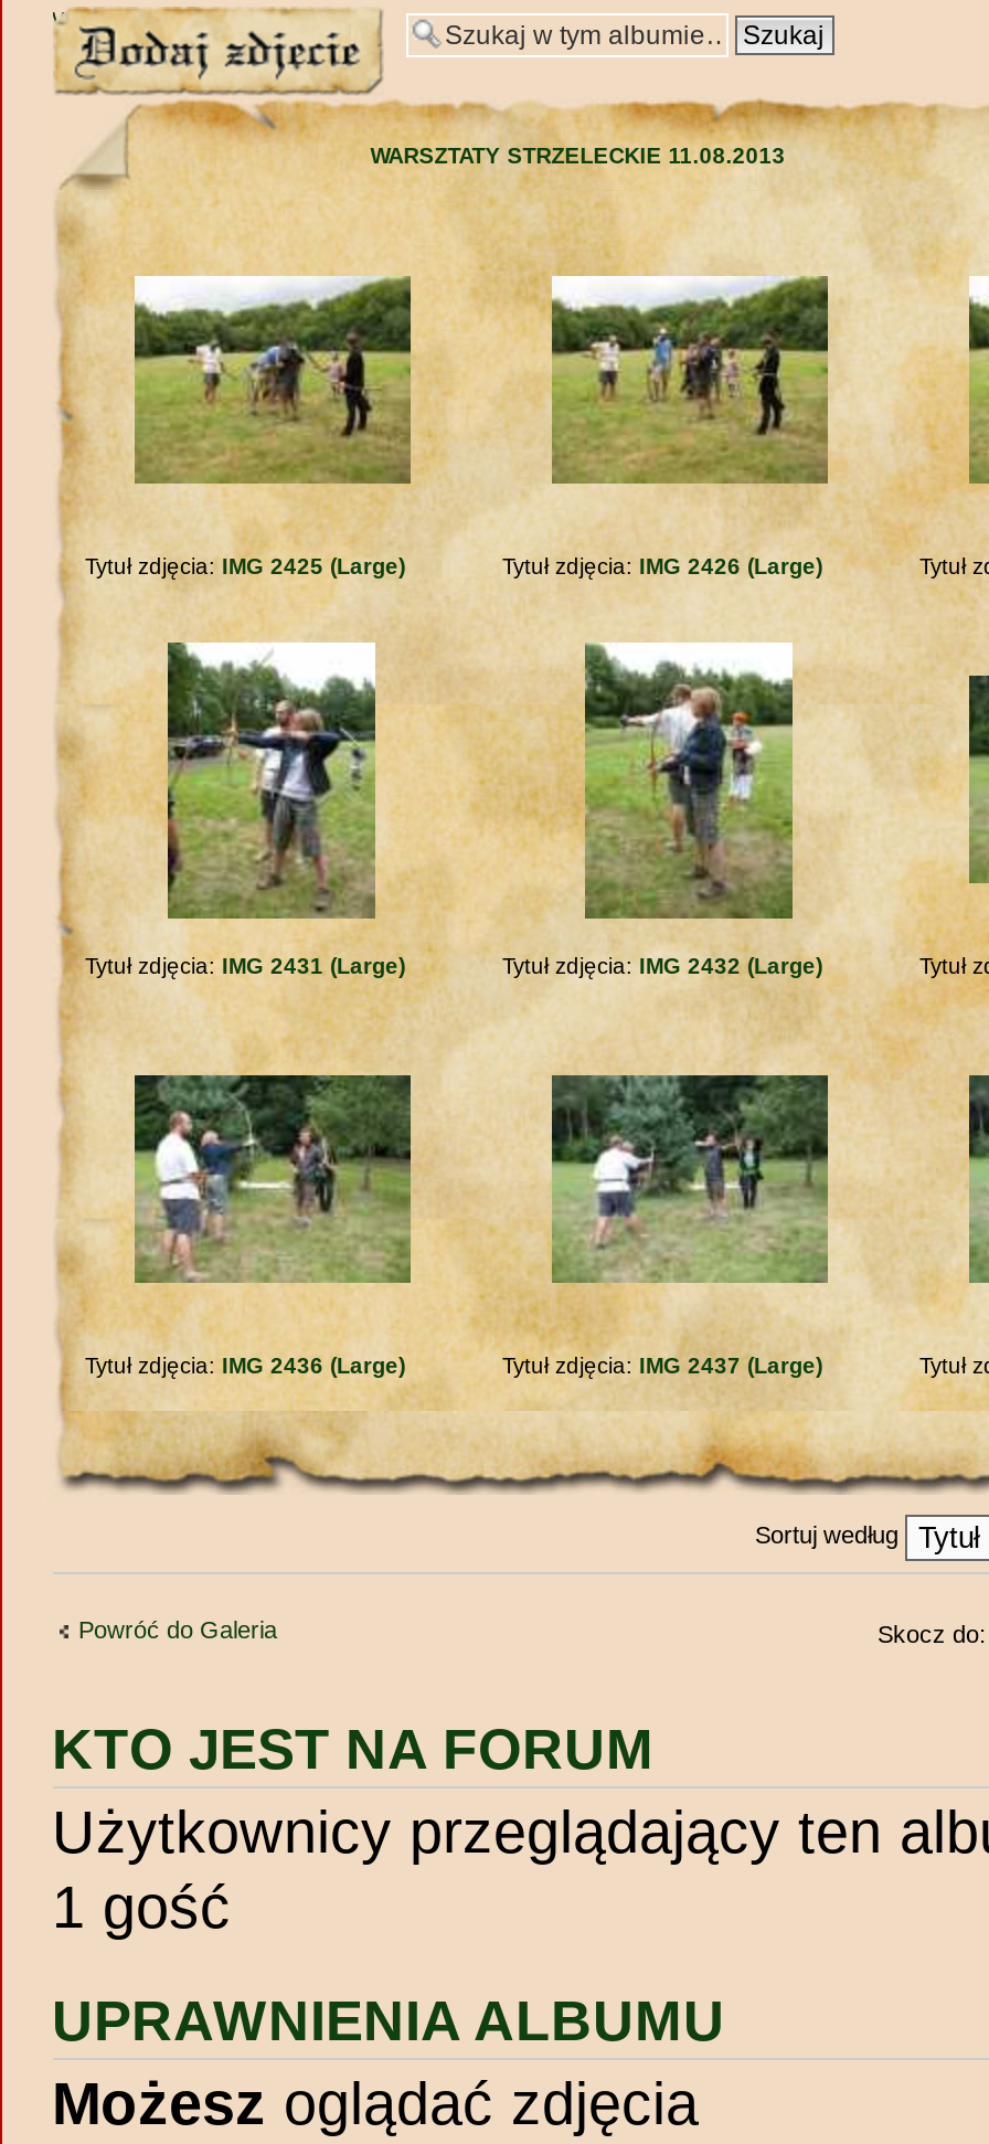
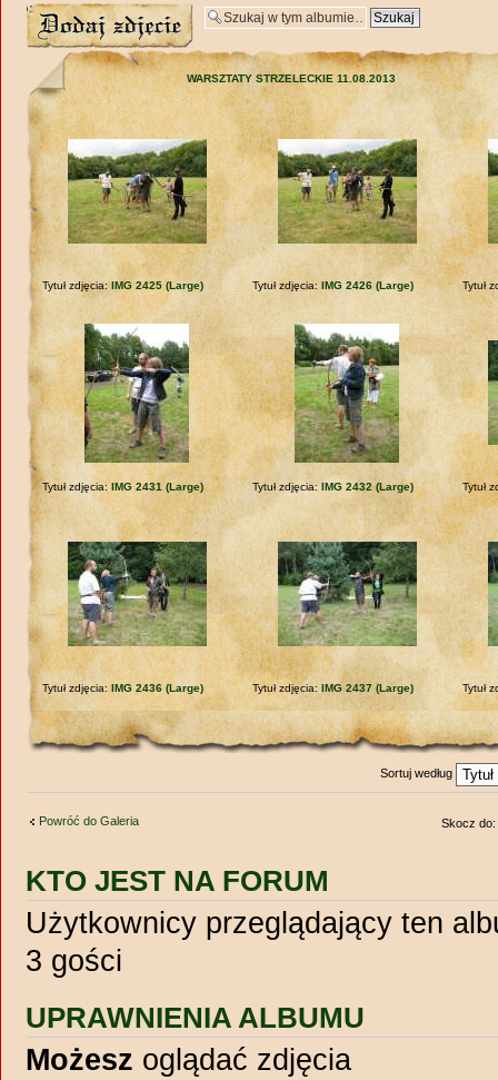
[52,1875,231,1941] 1 gość -> [26,944,123,978] 3 gości

